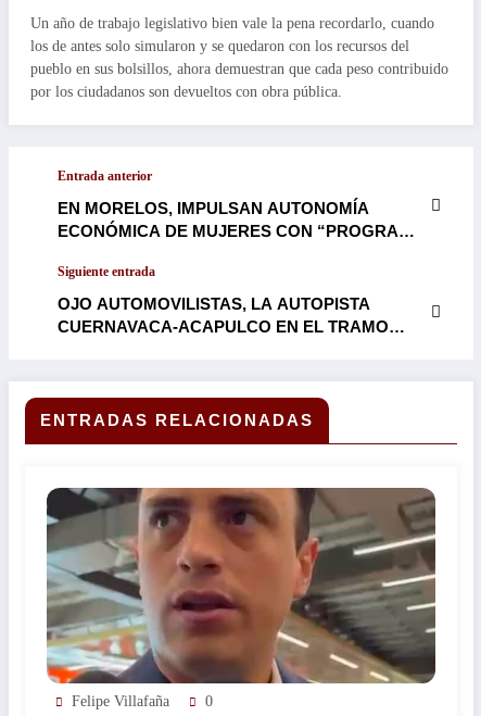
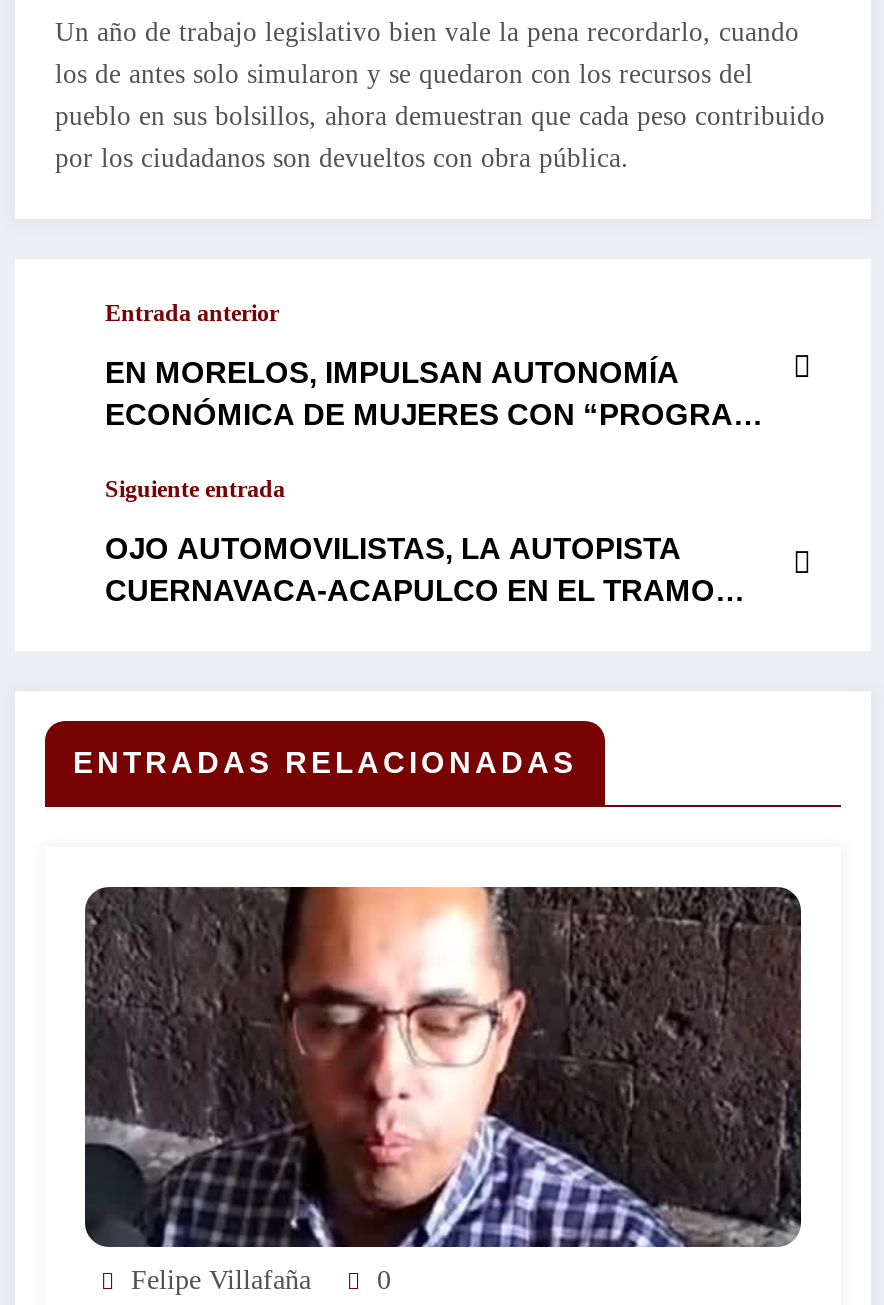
[46,487,436,684] [image] -> [83,885,801,1249] [image]

